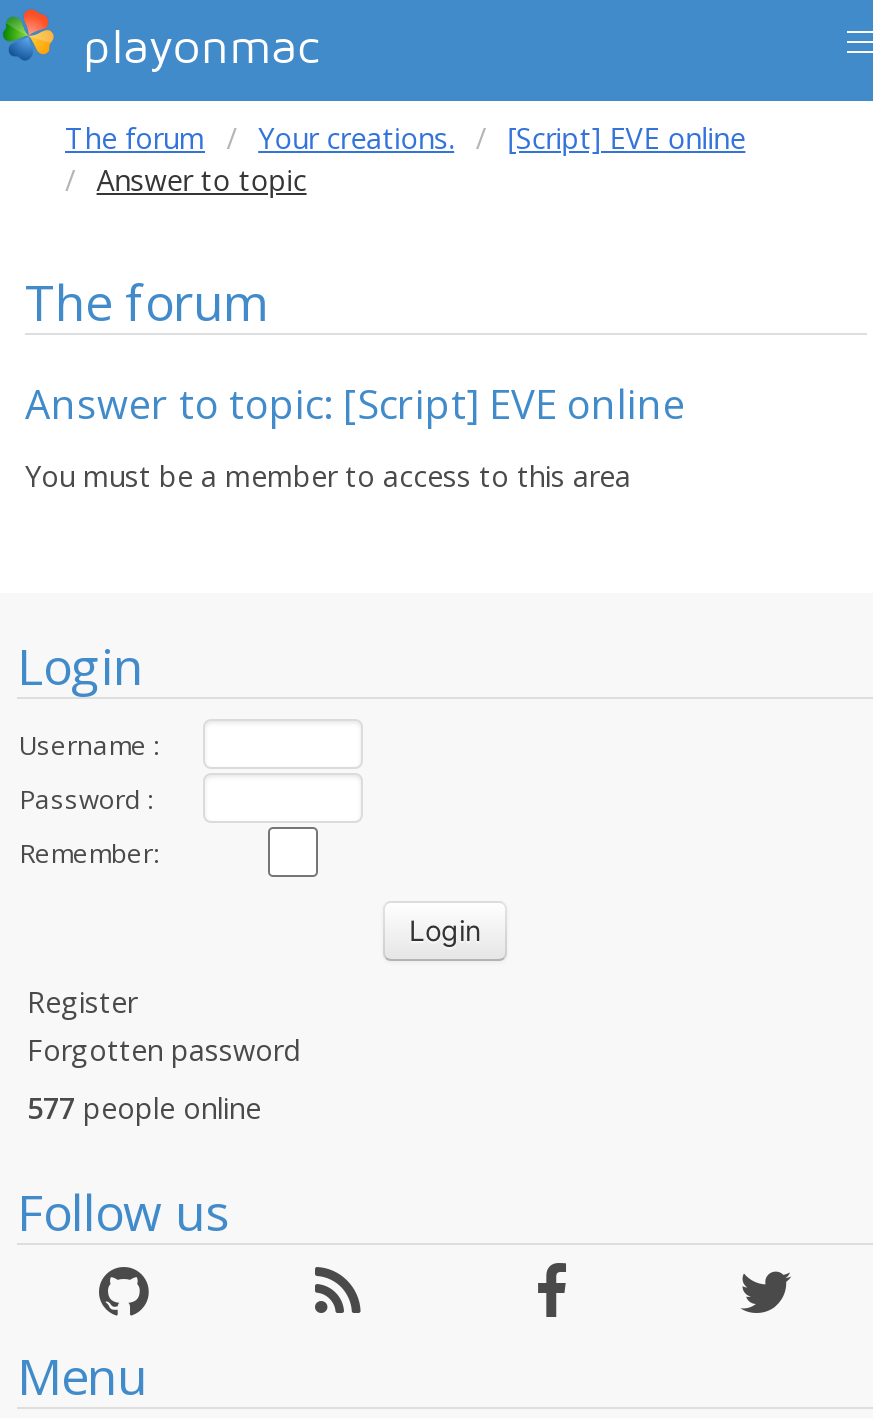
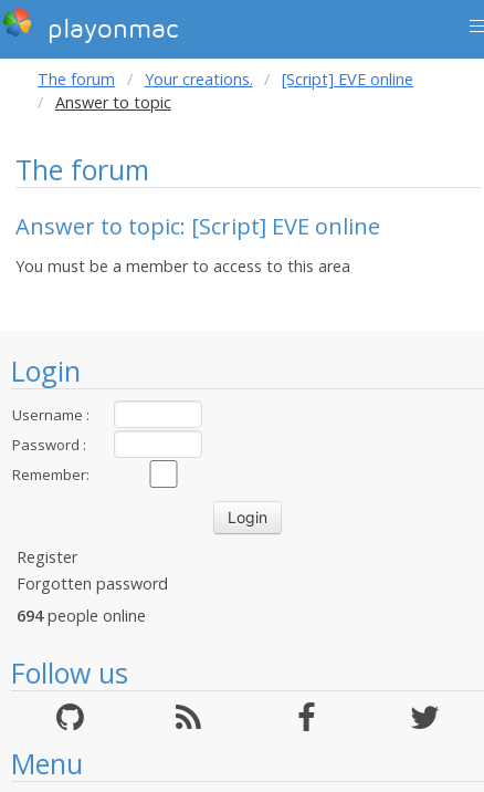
[27,1089,261,1127] 577 people online -> [17,605,146,626] 694 people online

